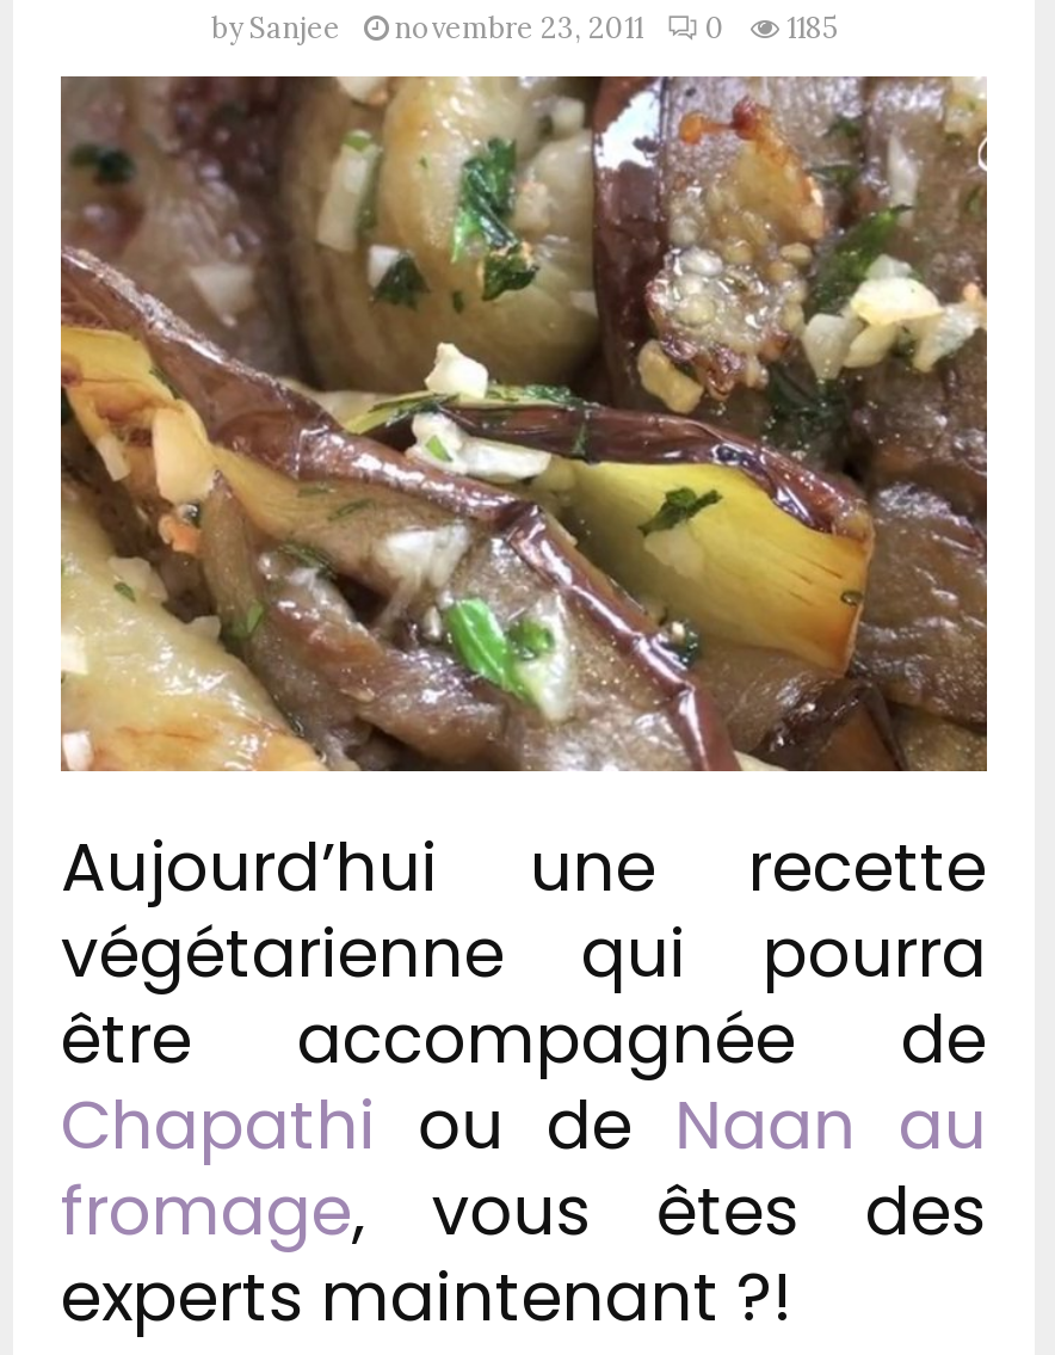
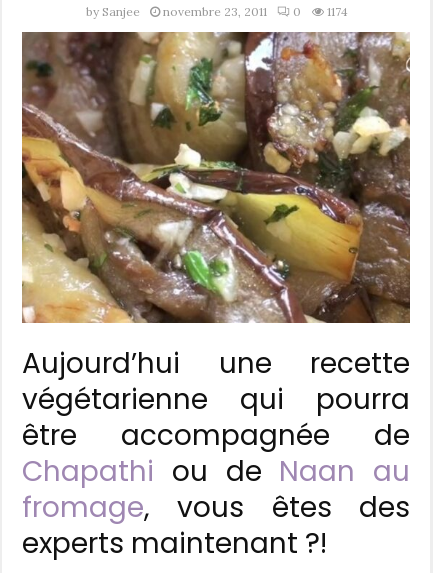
[211,10,839,45] by Sanjee novembre 23, 2011 0 1185 -> [85,4,347,19] by Sanjee novembre 23, 2011 0 1174

